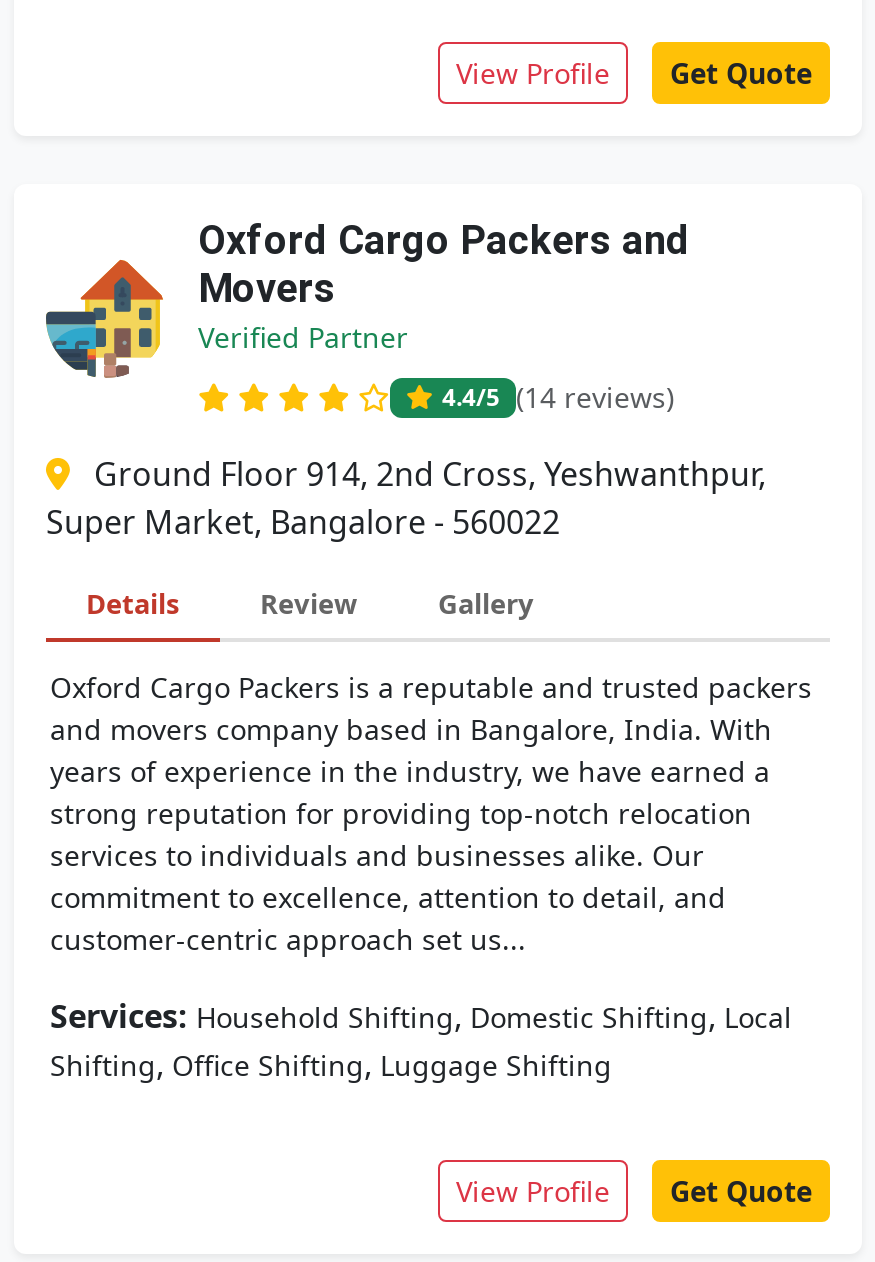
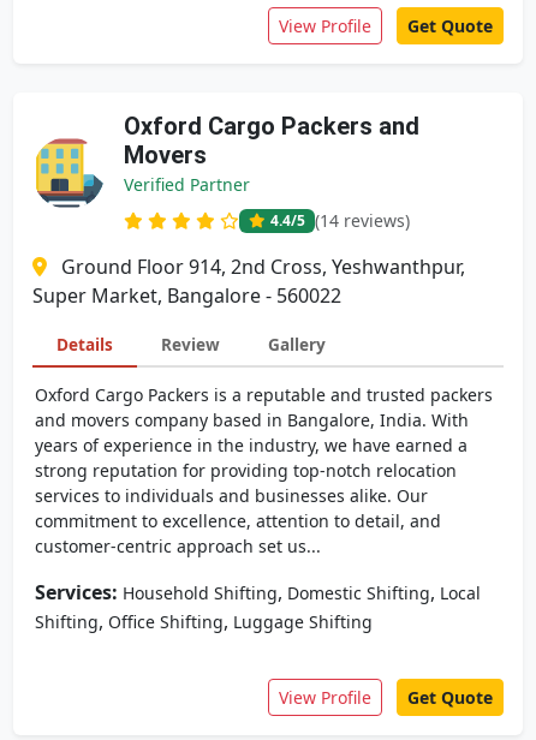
[44,260,164,378] [image] -> [32,137,105,208] [image]

